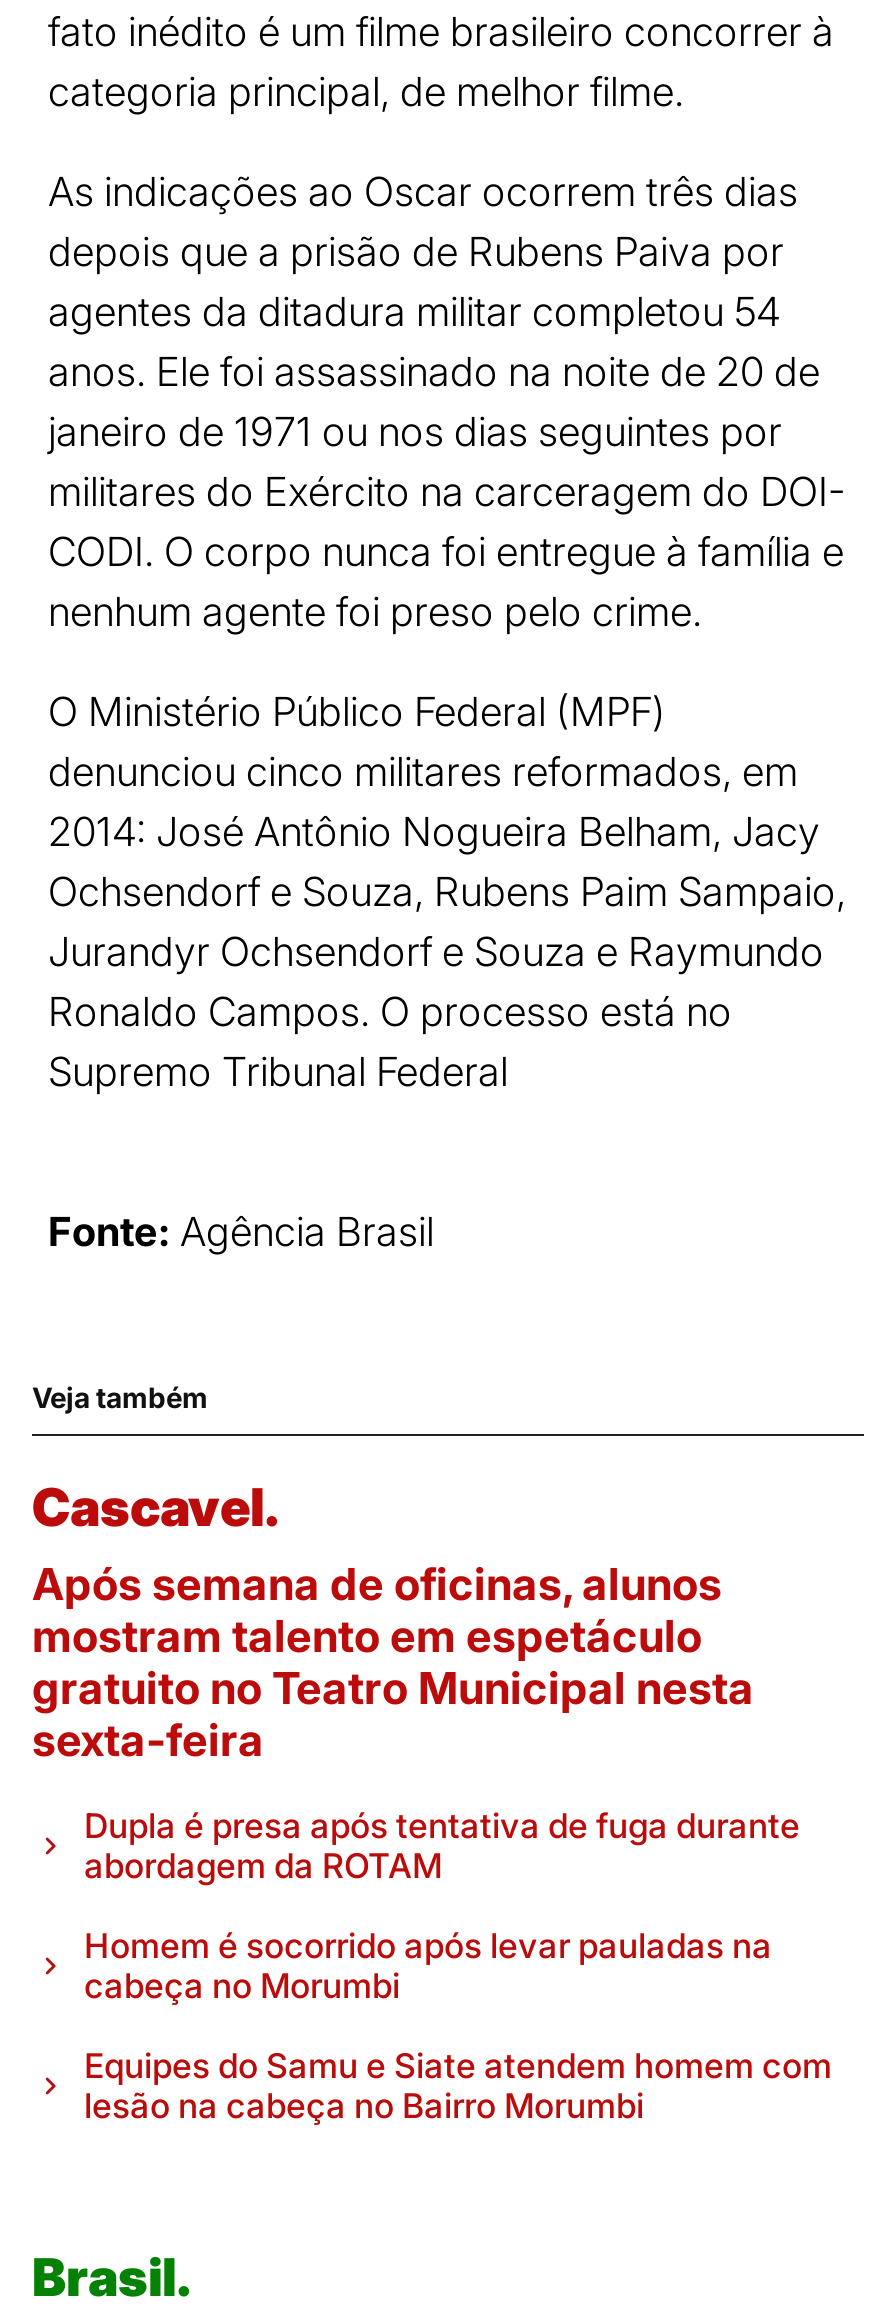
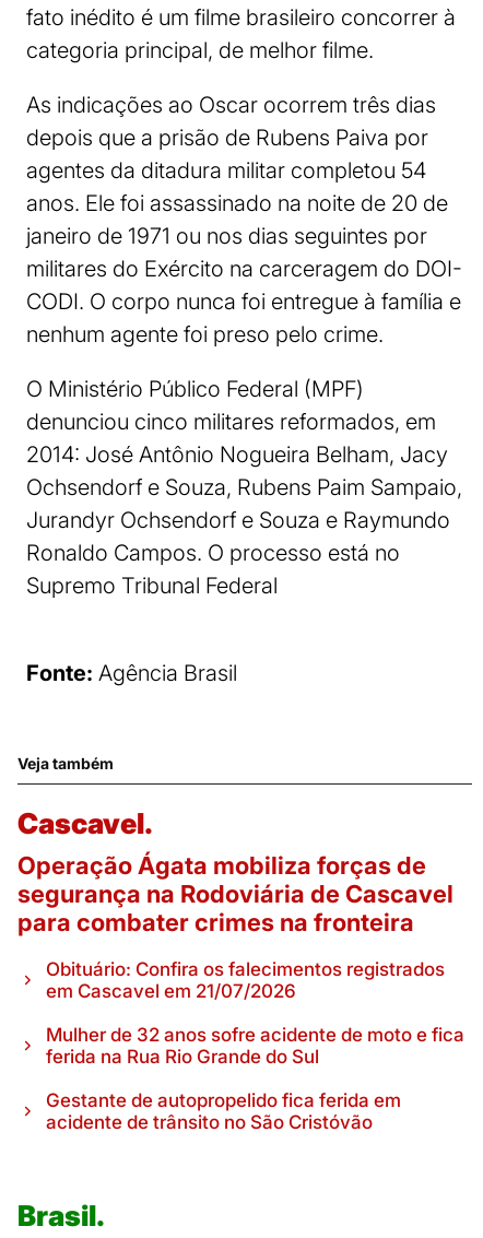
[32,1558,754,1766] Após semana de oficinas, alunos | mostram talento em espetáculo | gratuito no Teatro Municipal nesta | sexta-feira -> [17,851,453,936] Operação Ágata mobiliza forças de | segurança na Rodoviária de Cascavel | para combater crimes na fronteira
[84,1806,800,1886] Dupla é presa após tentativa de fuga durante | abordagem da ROTAM -> [46,958,445,1002] Obituário: Confira os falecimentos registrados | em Cascavel em 21/07/2026
[84,1926,772,2006] Homem é socorrido após levar pauladas na | cabeça no Morumbi -> [46,1024,464,1068] Mulher de 32 anos sofre acidente de moto e fica | ferida na Rua Rio Grande do Sul
[84,2046,832,2126] Equipes do Samu e Siate atendem homem com | lesão na cabeça no Bairro Morumbi -> [46,1089,401,1133] Gestante de autopropelido fica ferida em | acidente de trânsito no São Cristóvão

